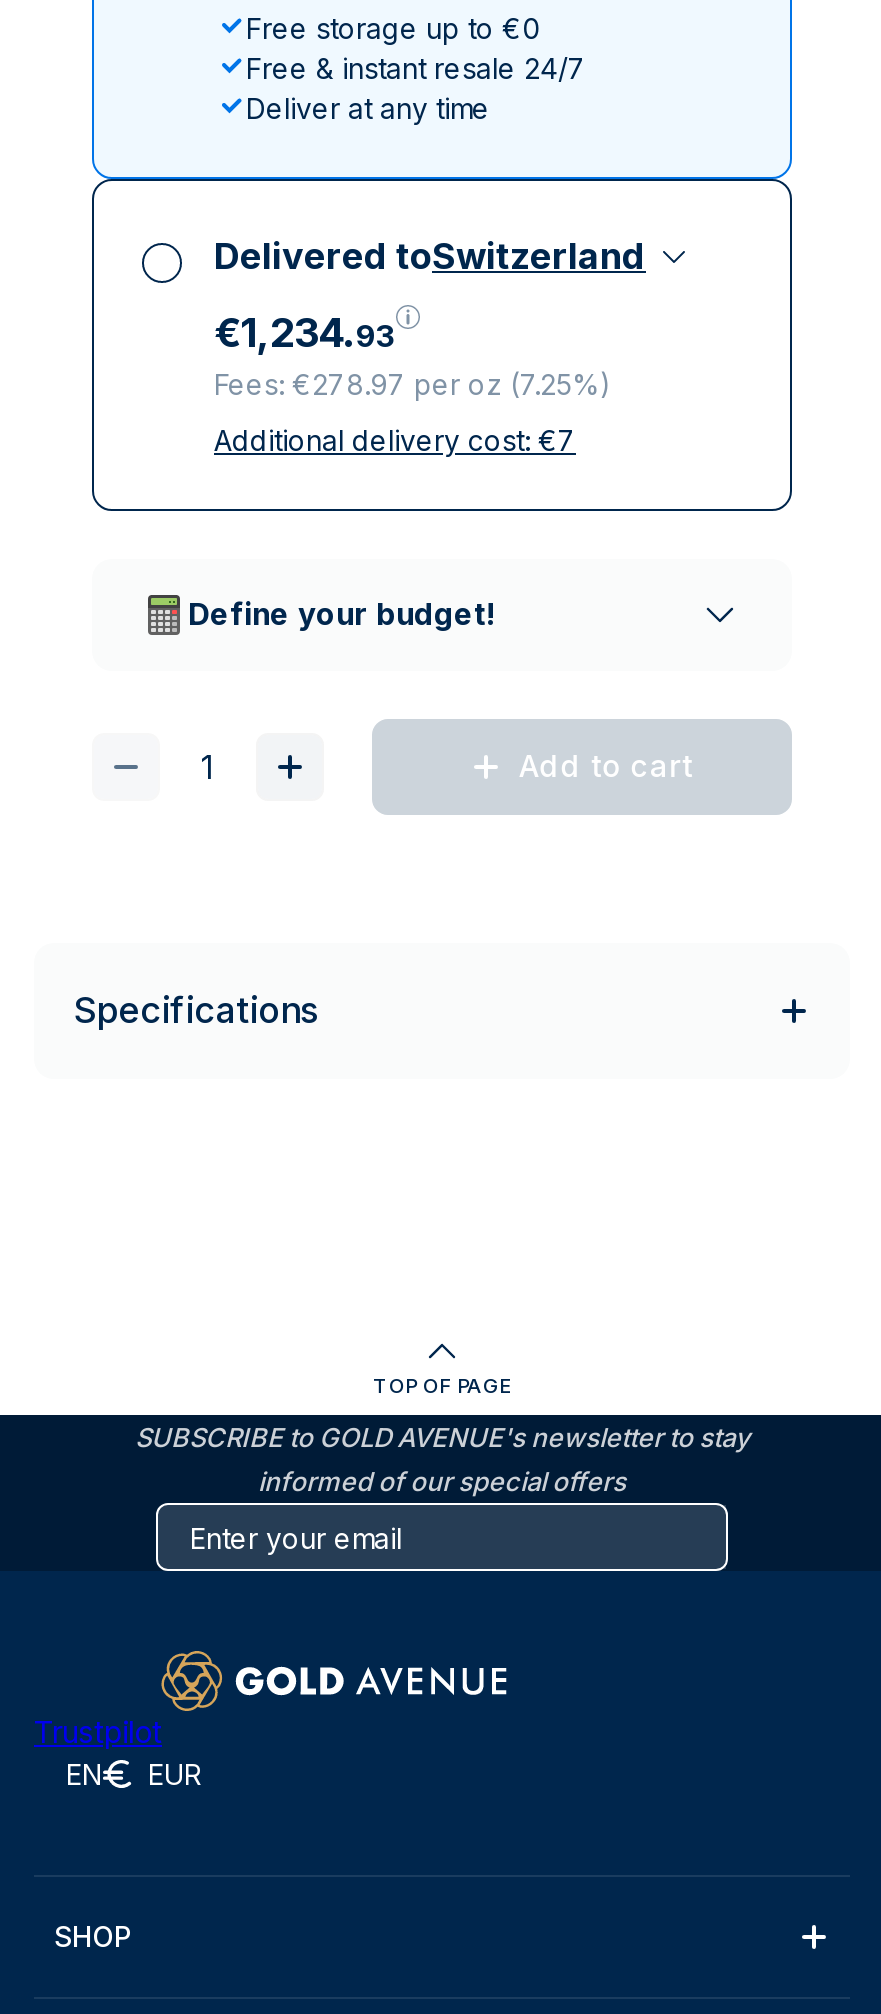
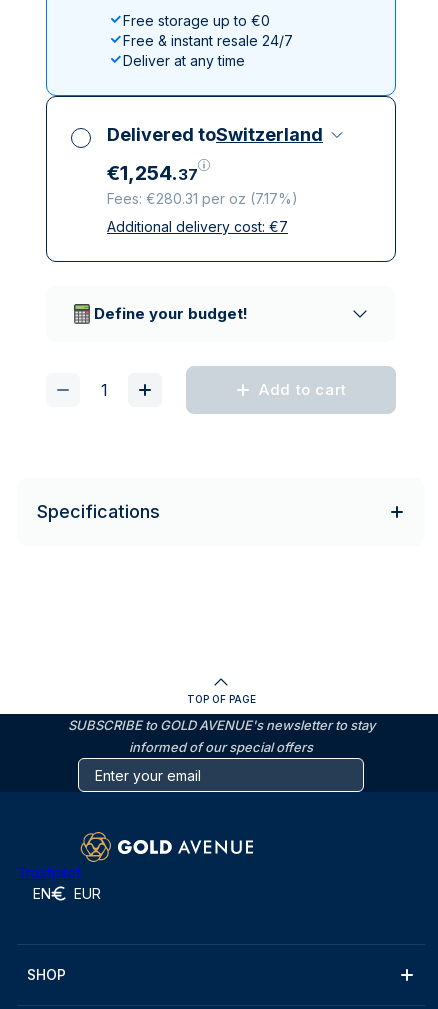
[214,309,396,357] €1,234.93 -> [107,161,198,185] €1,254.37
[214,367,612,401] Fees: €278.97 per oz (7.25%) -> [107,190,298,207] Fees: €280.31 per oz (7.17%)

